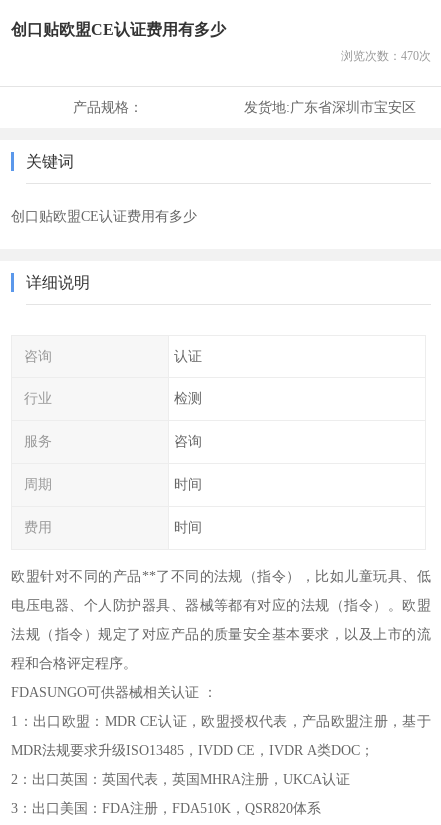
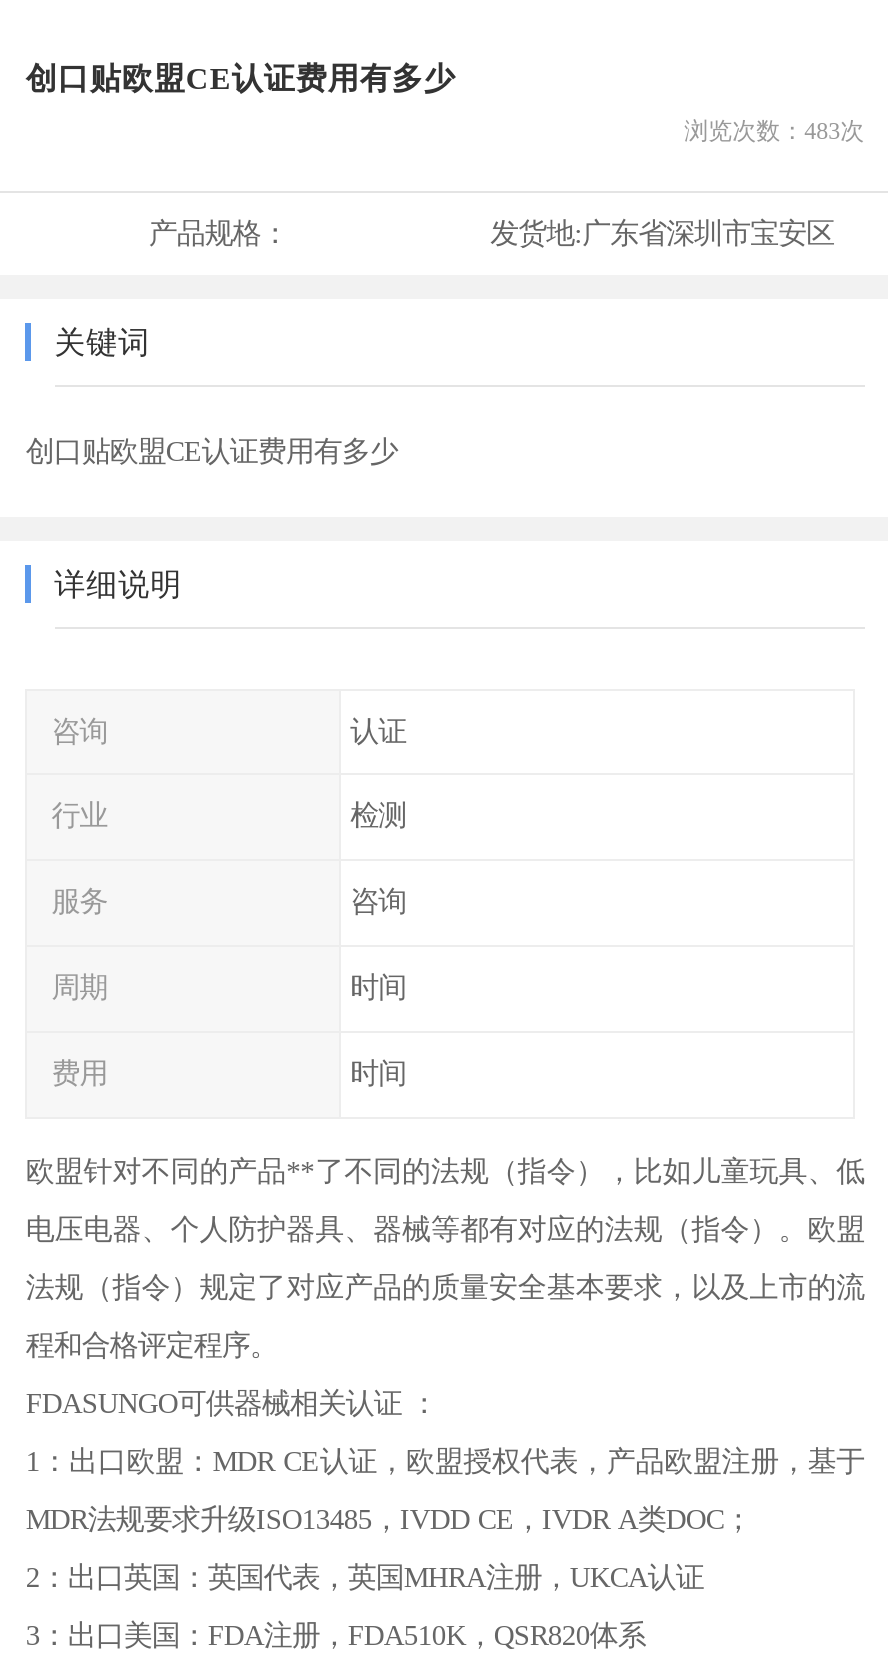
[341,49,431,63] 浏览次数：470次 -> [684,116,864,144] 浏览次数：483次

